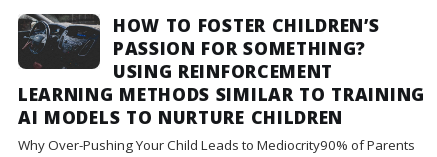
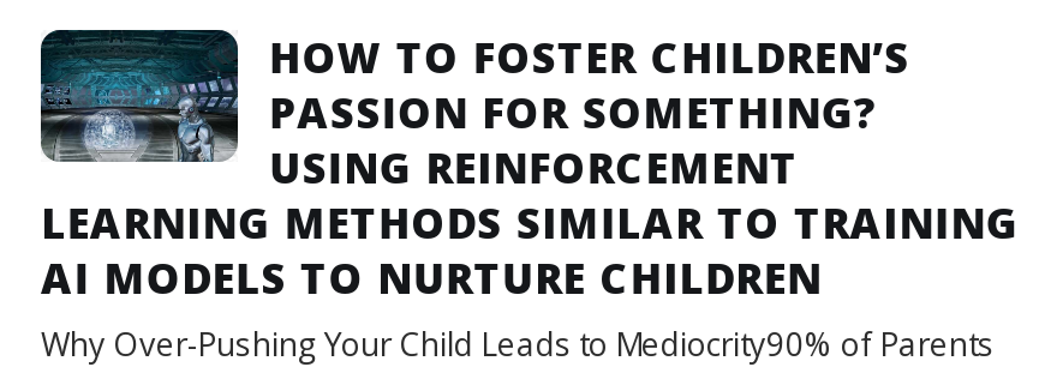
[18,13,101,70] [image] -> [38,30,240,164] [image]

